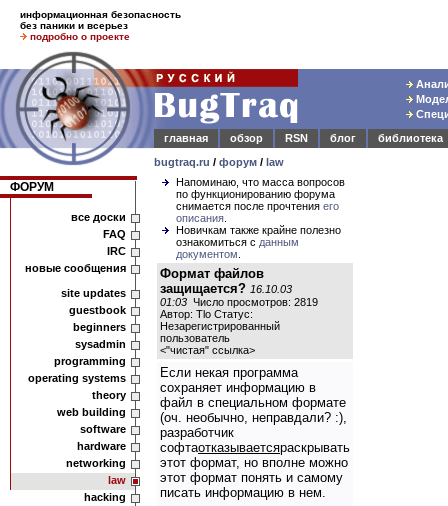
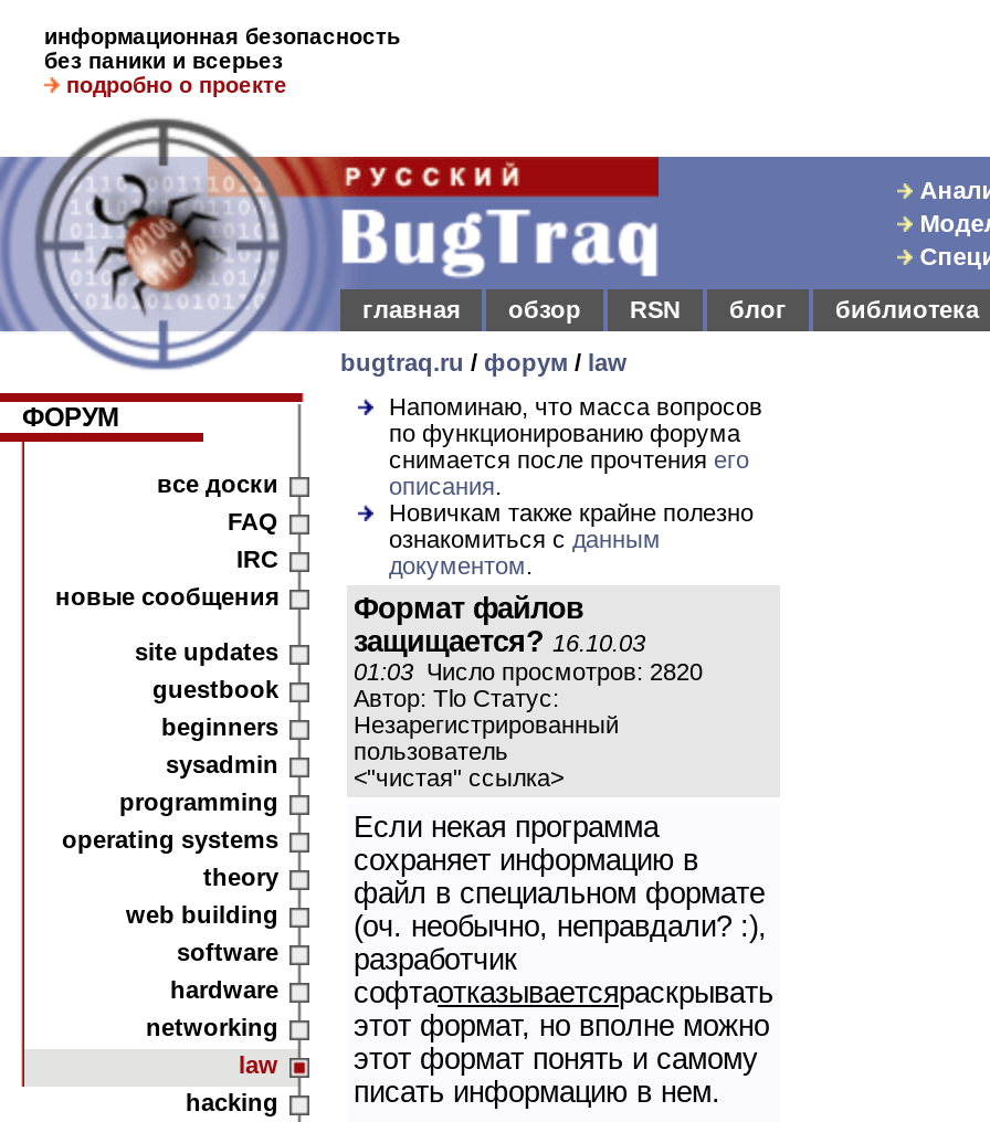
[160,296,318,308] 01:03 Число просмотров: 2819 -> [354,658,703,685] 01:03 Число просмотров: 2820

